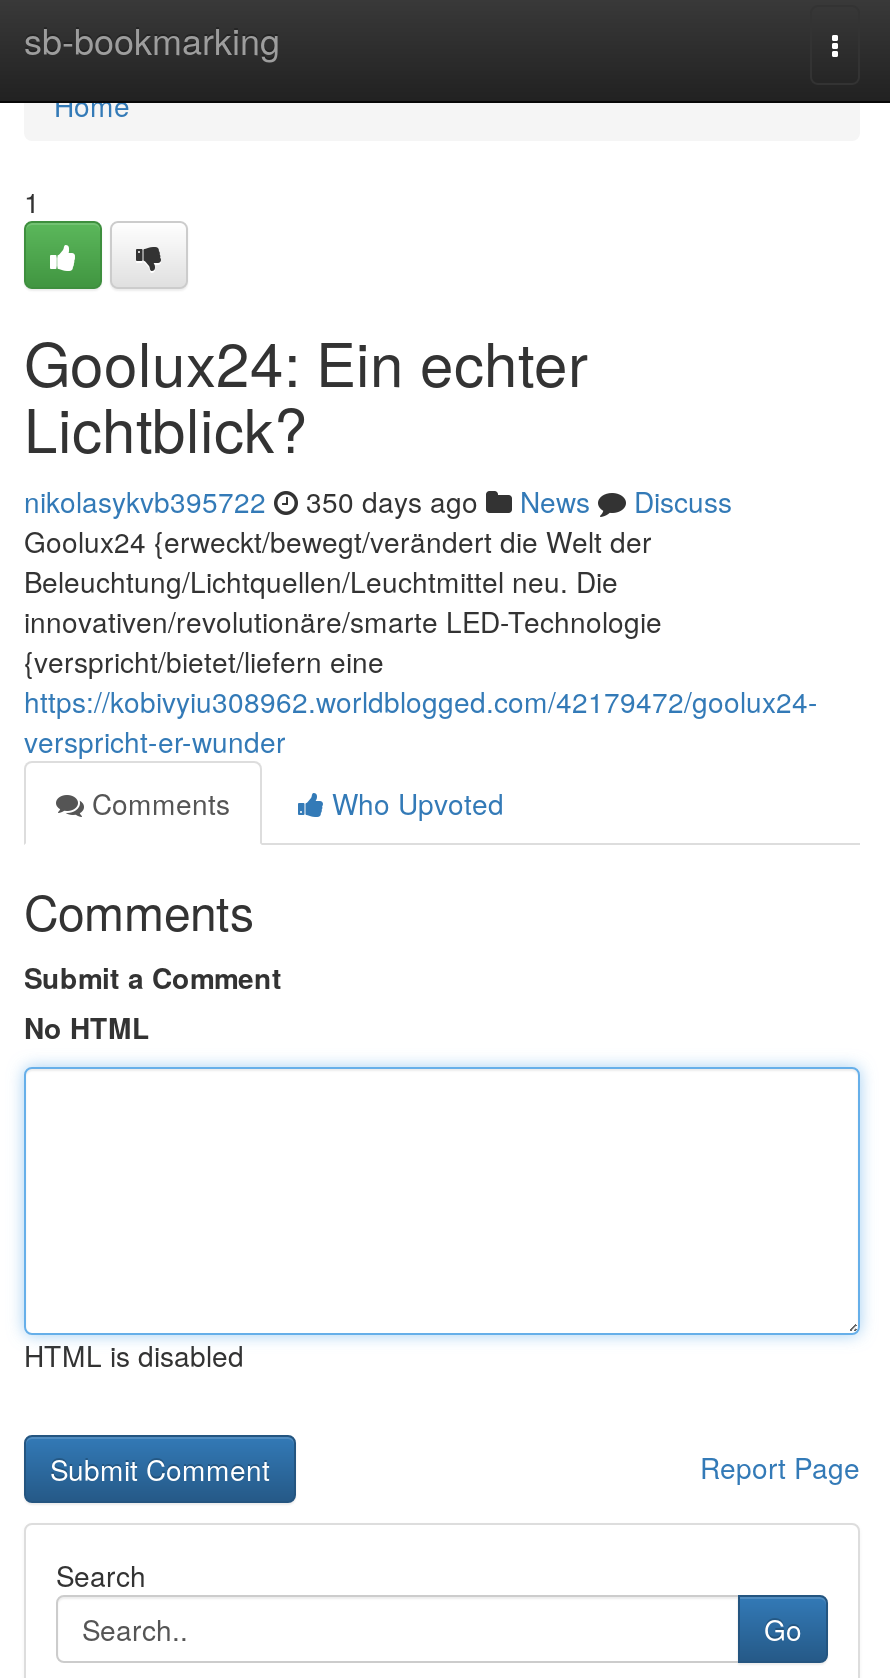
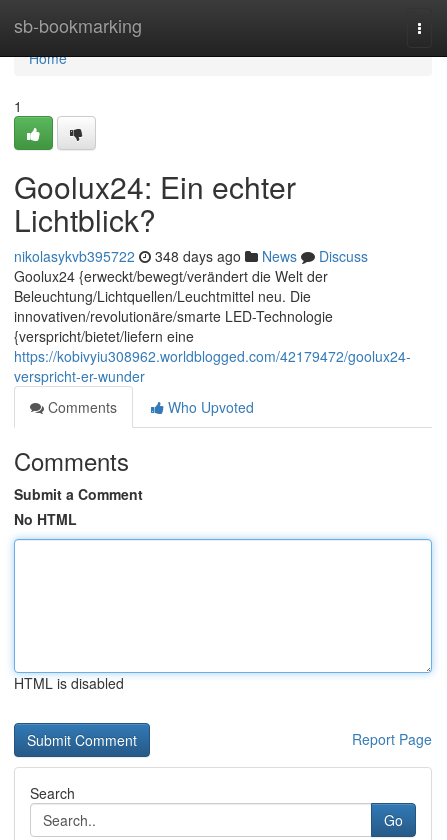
[24,481,732,521] nikolasykvb395722 350 days ago News Discuss -> [14,246,368,266] nikolasykvb395722 348 days ago News Discuss

